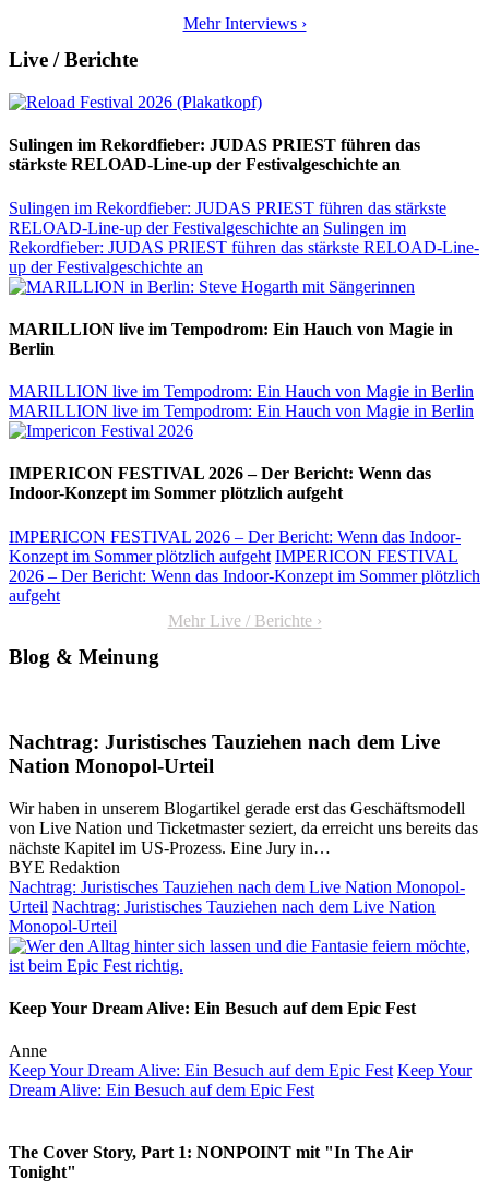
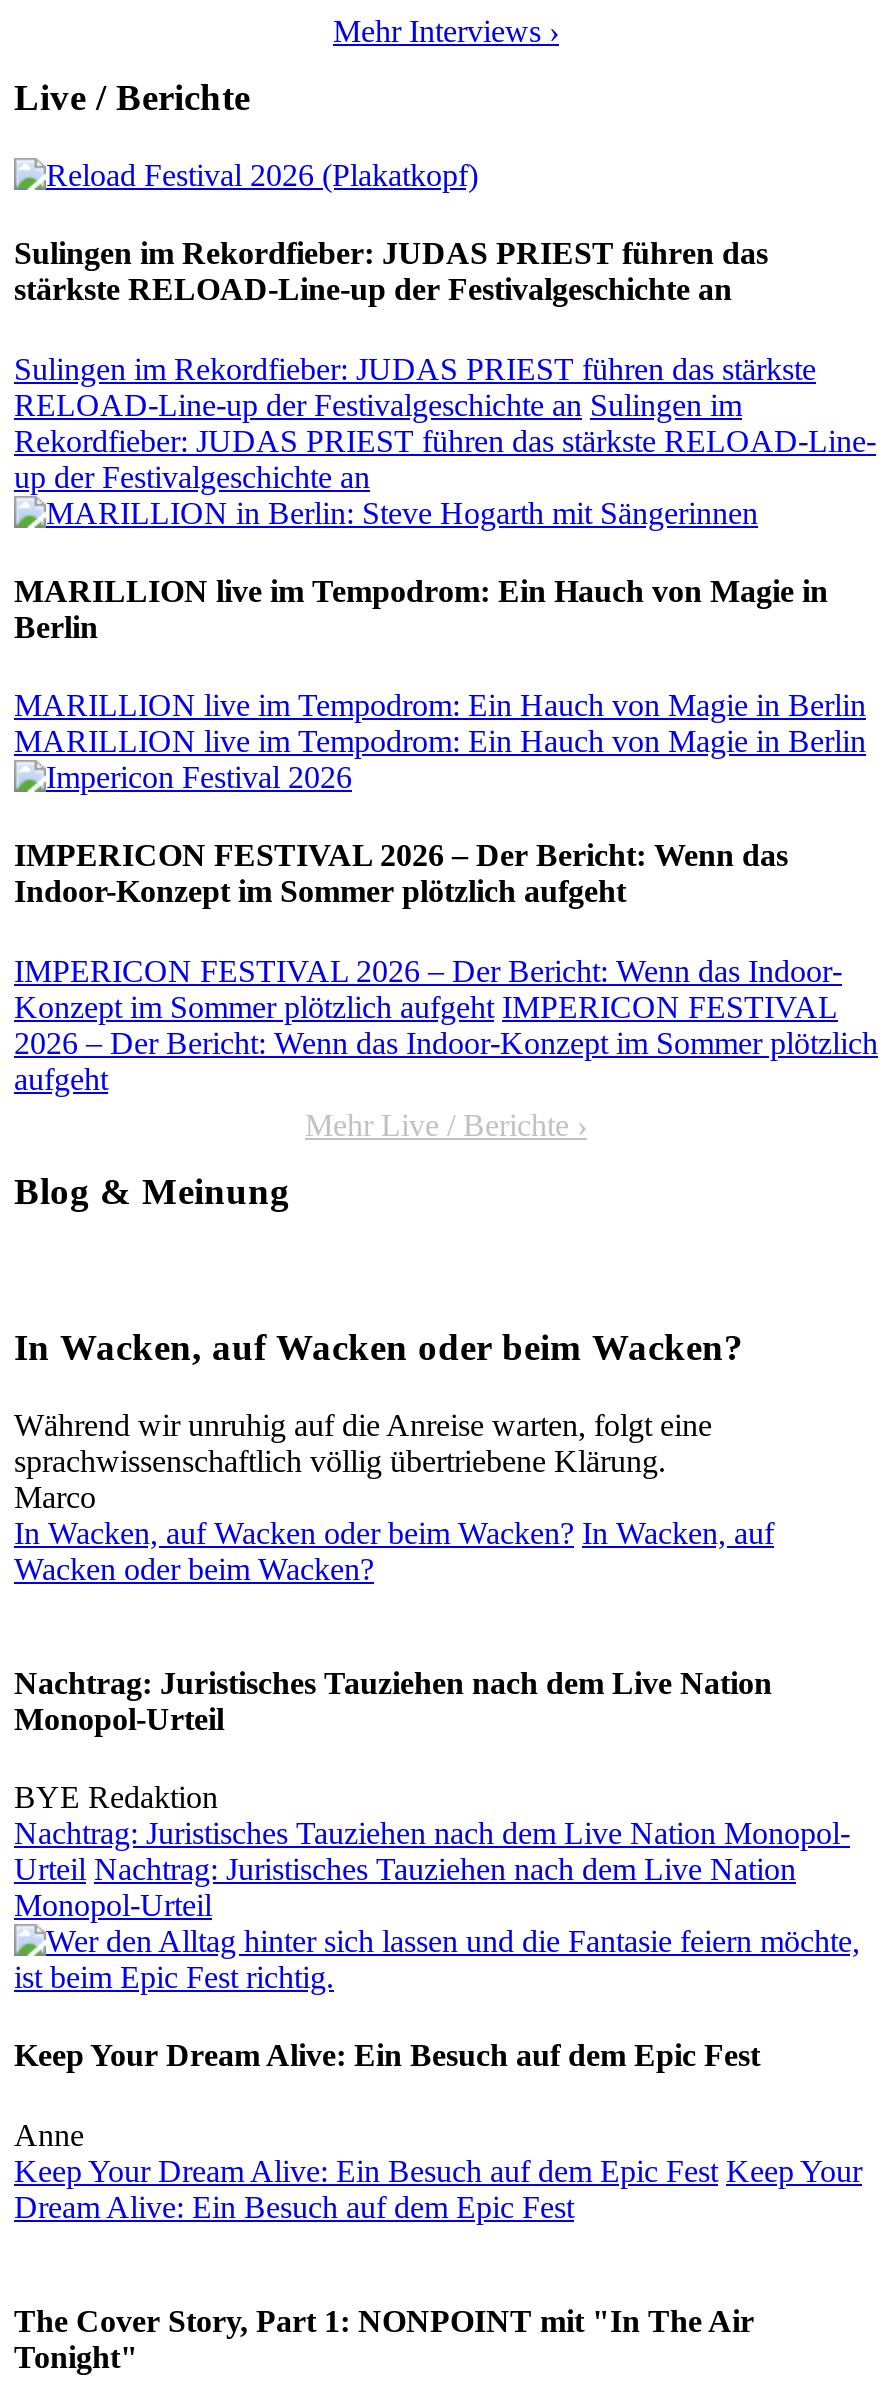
[9,730,478,856] Nachtrag: Juristisches Tauziehen nach dem Live | Nation Monopol-Urteil | Wir haben in unserem Blogartikel gerade erst das Geschäftsmodell | von Live Nation und Ticketmaster seziert, da erreicht uns bereits das | nächste Kapitel im US-Prozess. Eine Jury in… -> [14,1326,774,1736] In Wacken, auf Wacken oder beim Wacken? | Während wir unruhig auf die Anreise warten, folgt eine | sprachwissenschaftlich völlig übertriebene Klärung. | Marco | In Wacken, auf Wacken oder beim Wacken? In Wacken, auf | Wacken oder beim Wacken? | Nachtrag: Juristisches Tauziehen nach dem Live Nation | Monopol-Urteil

